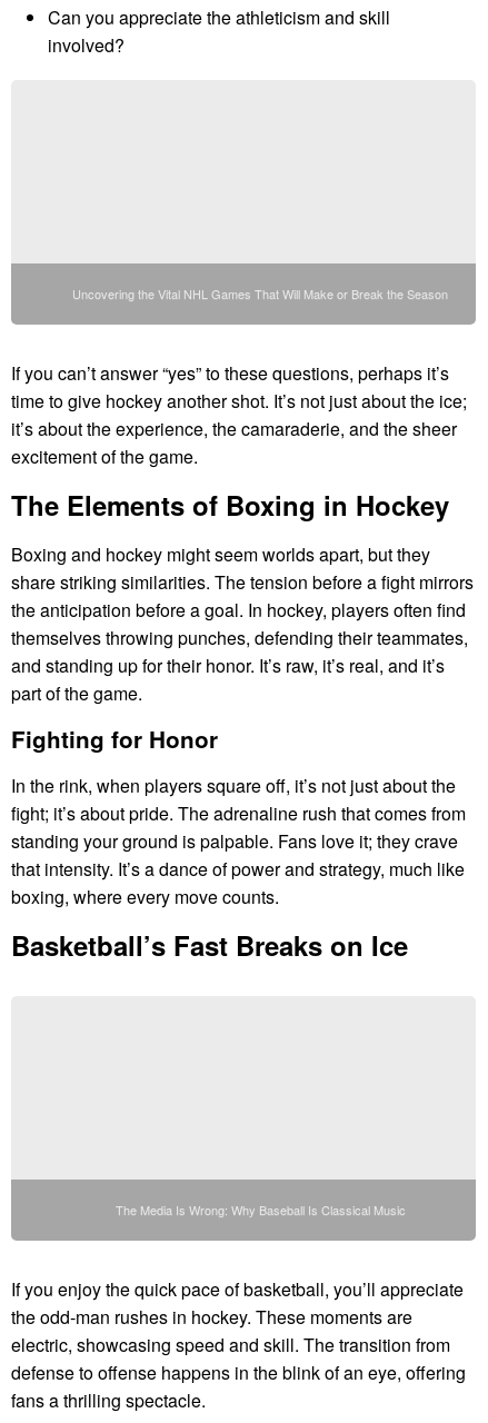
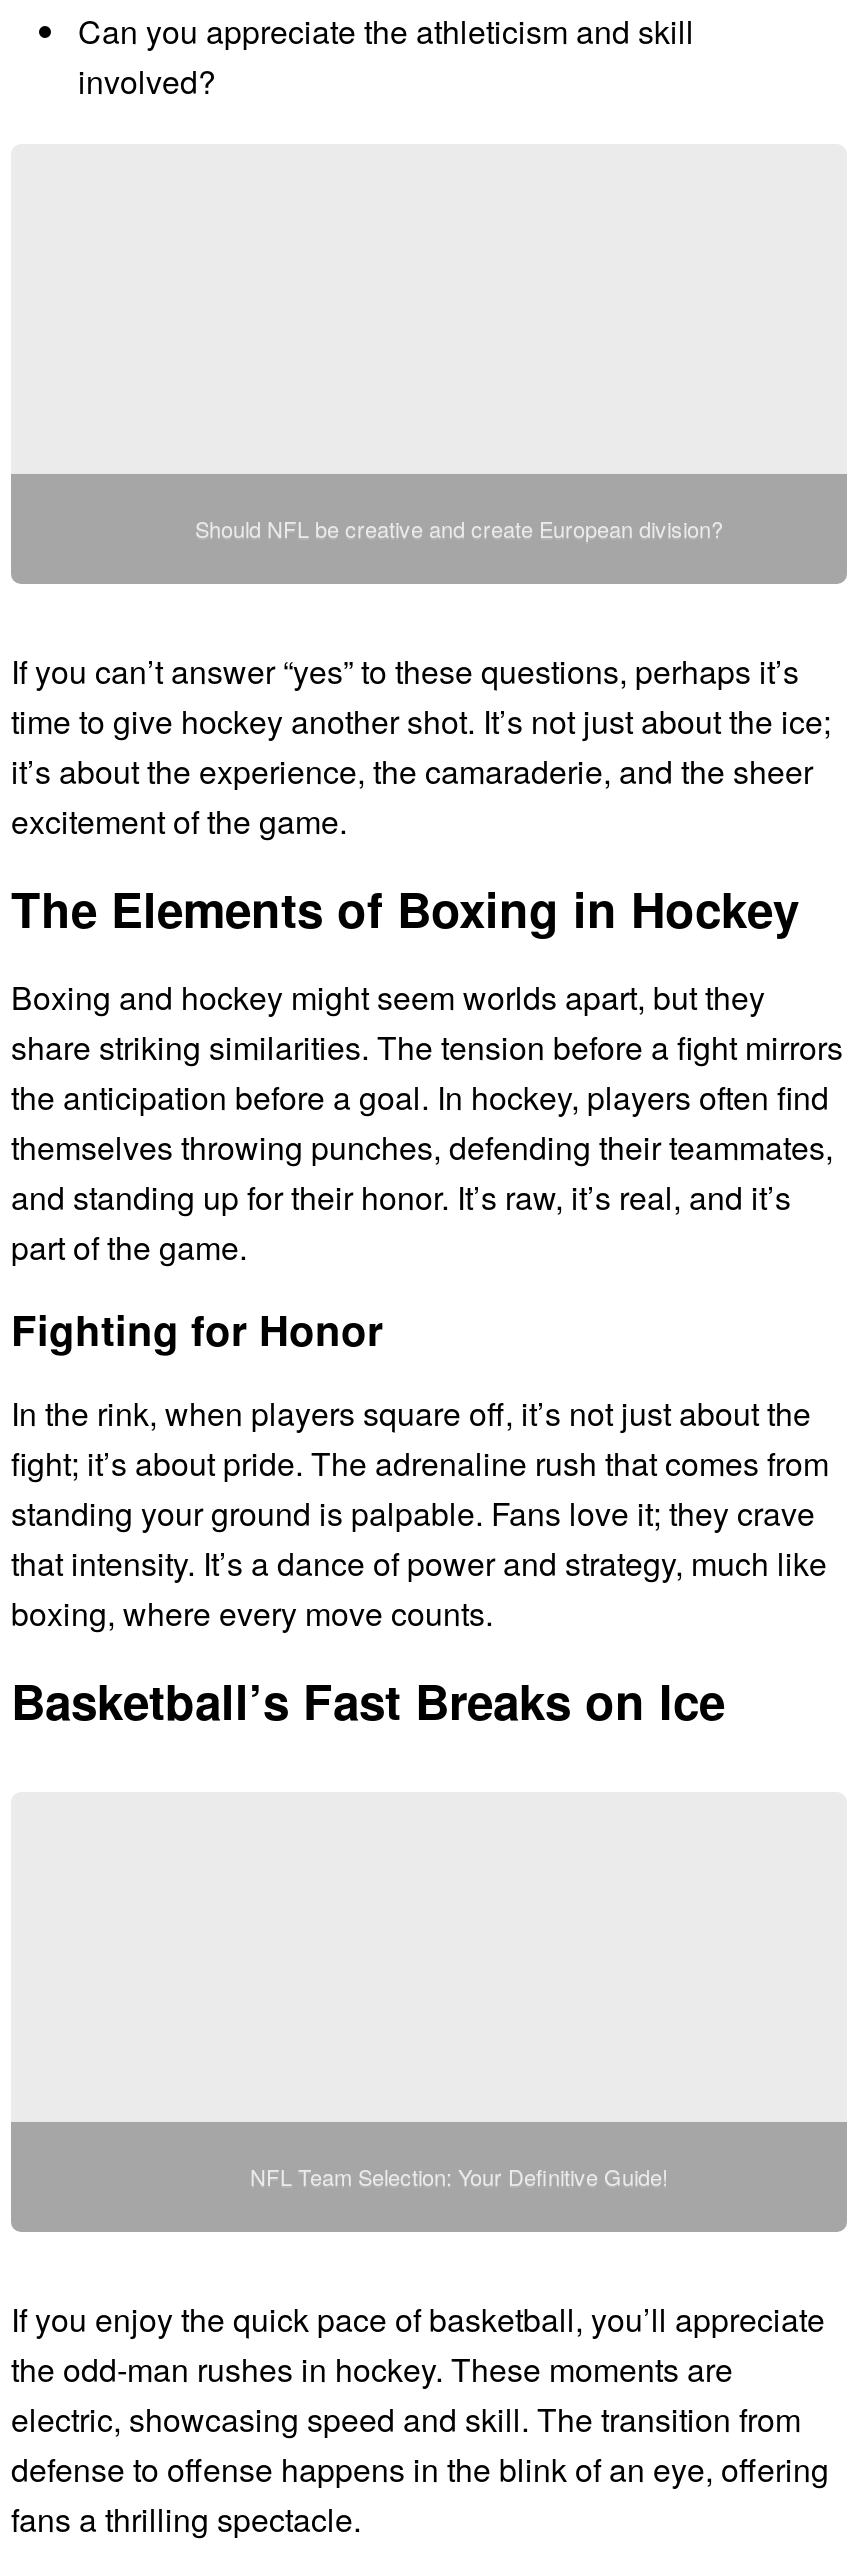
[72,285,448,303] Uncovering the Vital NHL Games That Will Make or Break the Season -> [195,512,723,544] Should NFL be creative and create European division?
[115,1201,405,1218] The Media Is Wrong: Why Baseball Is Classical Music -> [250,2160,668,2192] NFL Team Selection: Your Definitive Guide!

